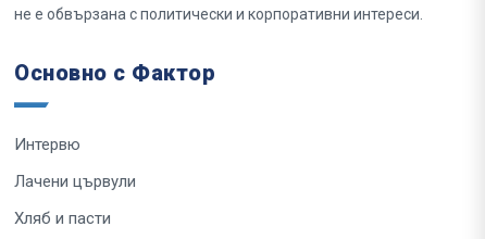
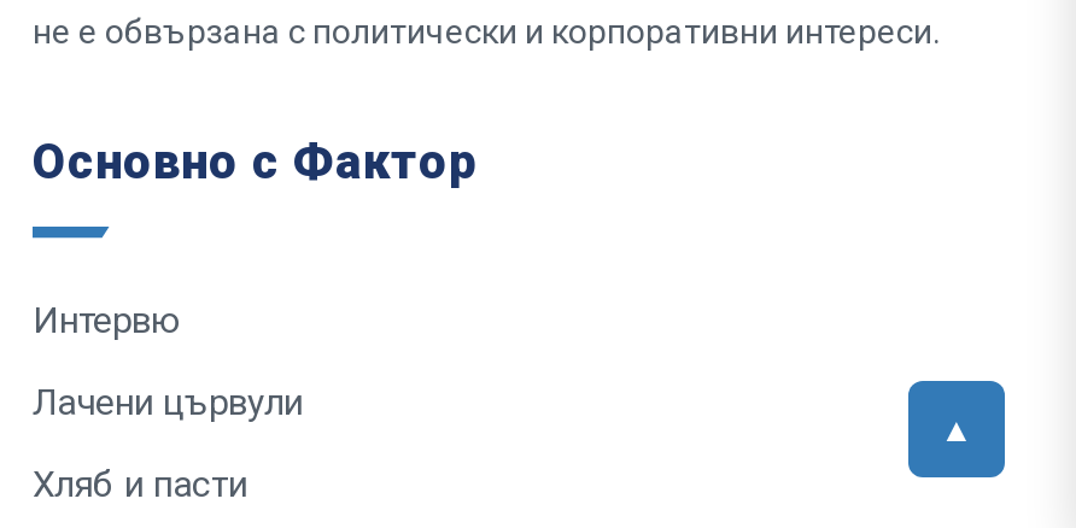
none -> [906,377,1007,481] [image]

